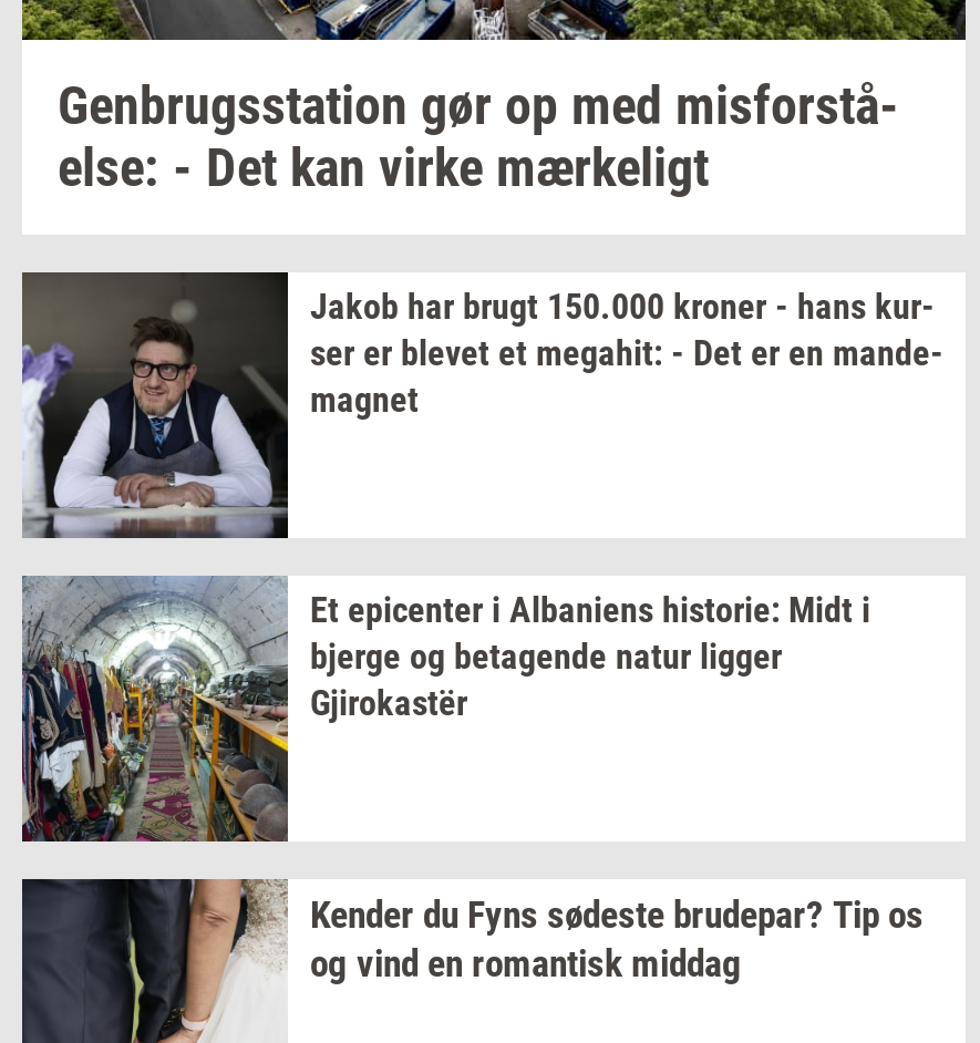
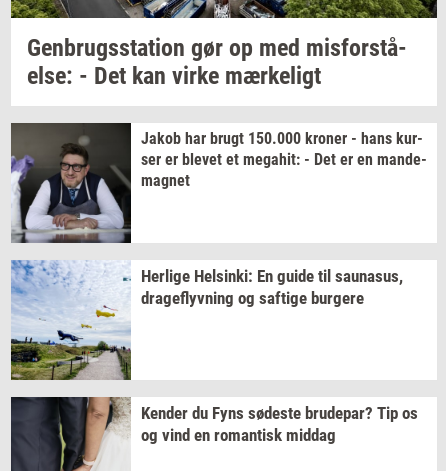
[20,576,870,844] [image] | Et epicenter i Albaniens historie: Midt i | bjerge og betagende natur ligger | Gjirokastër -> [11,260,403,381] [image] | Herlige Helsinki: En guide til saunasus, | drageflyvning og saftige burgere

